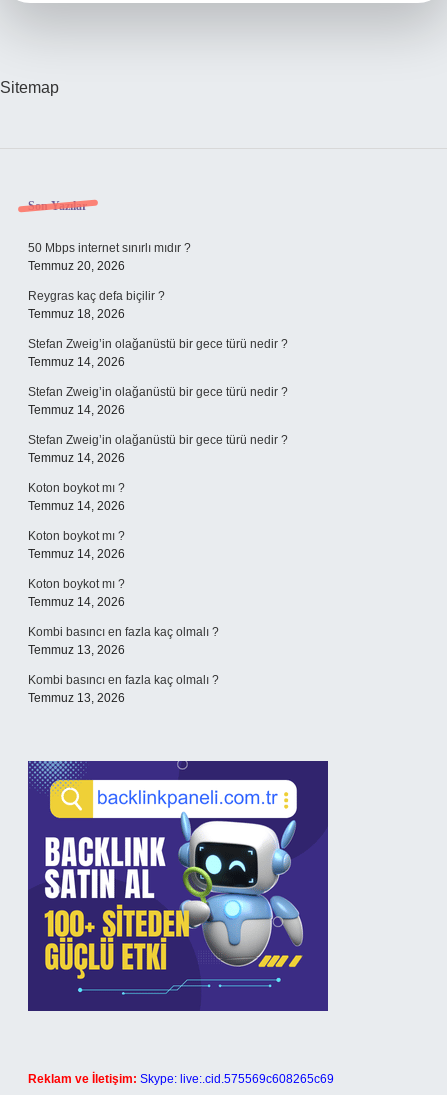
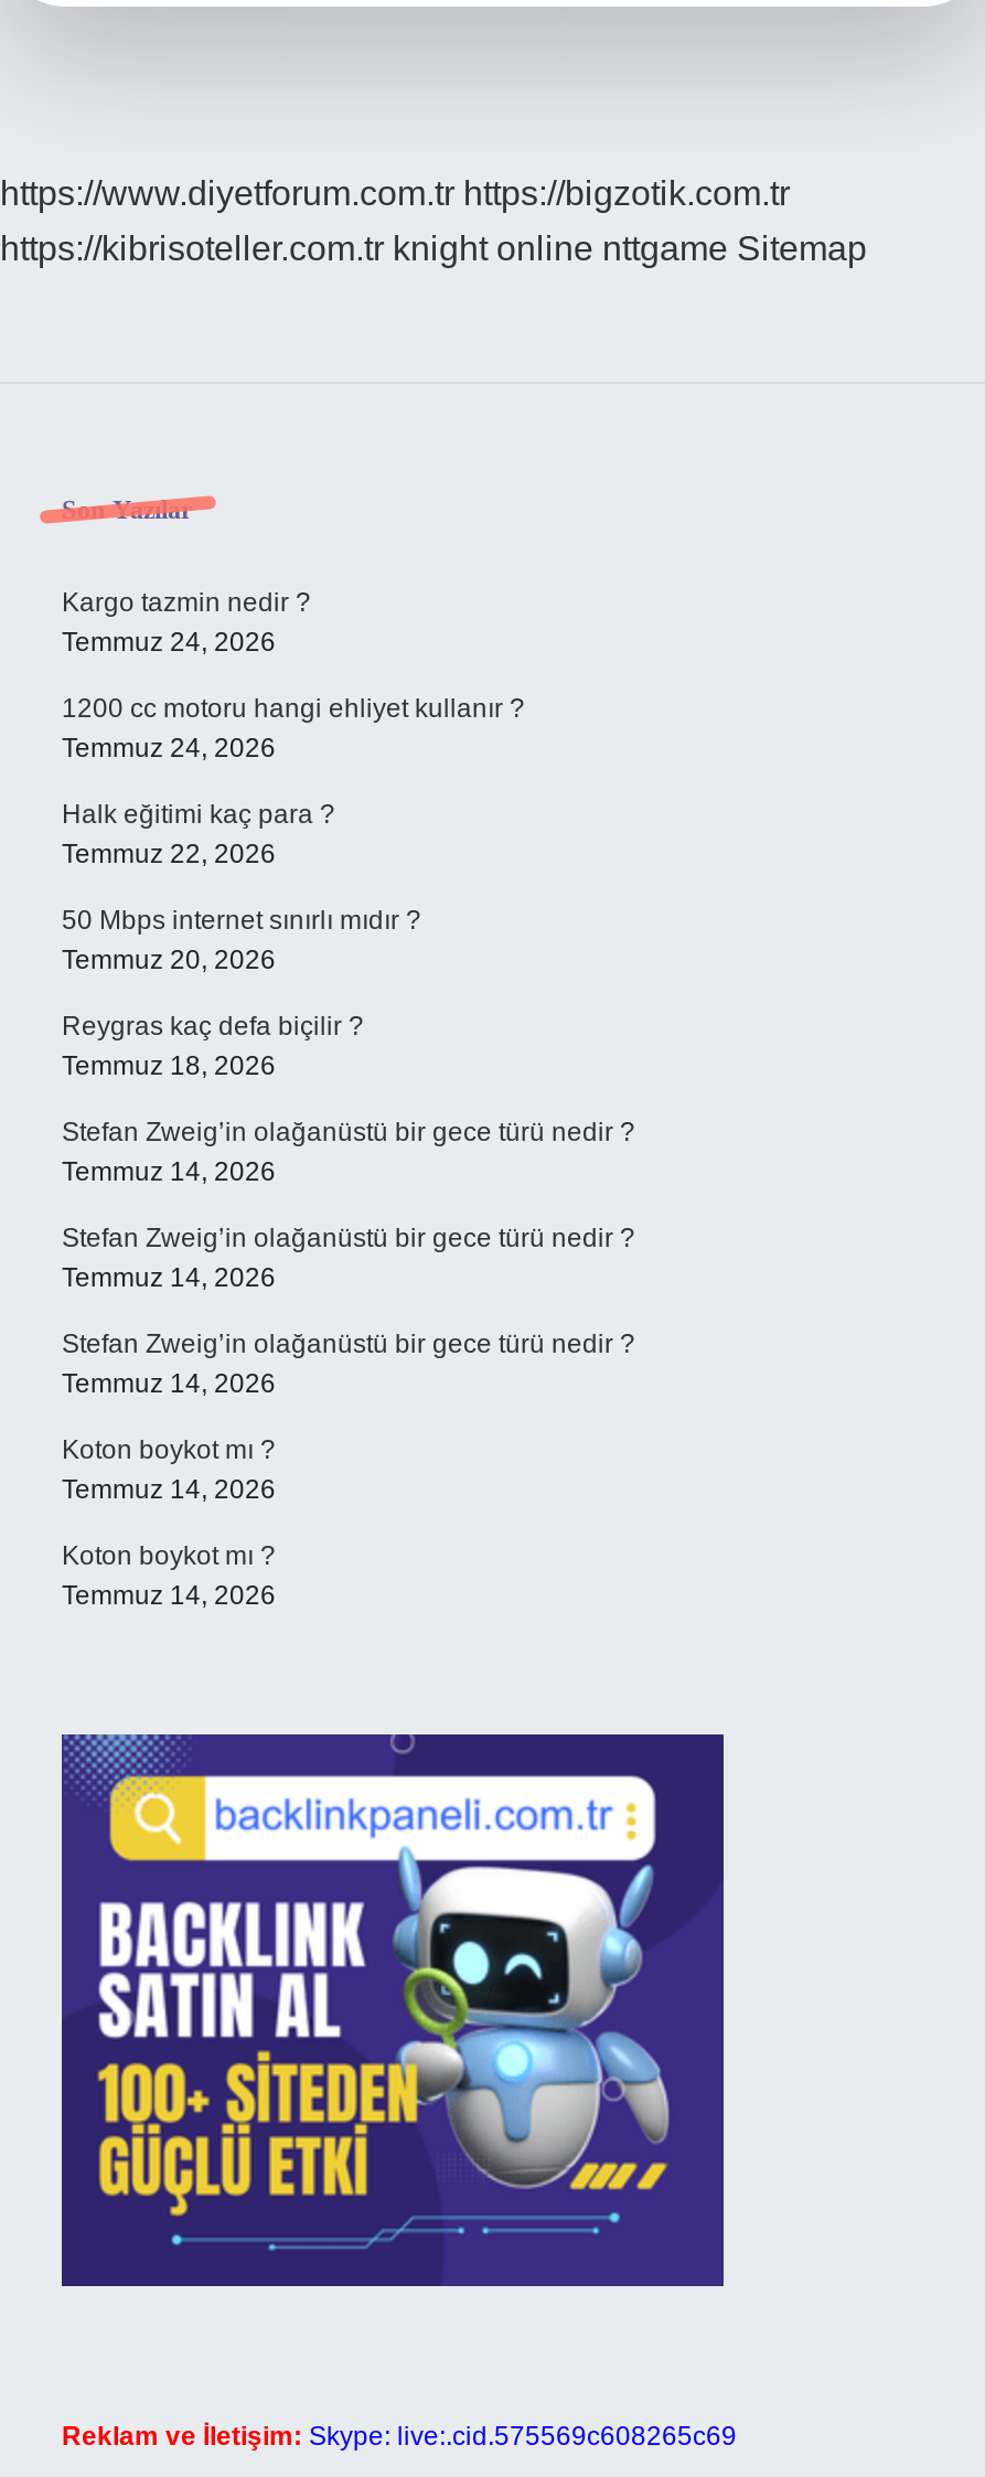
[0,79,59,96] Sitemap -> [0,174,867,267] https://www.diyetforum.com.tr https://bigzotik.com.tr | https://kibrisoteller.com.tr knight online nttgame Sitemap
none -> [62,587,525,869] Kargo tazmin nedir ? | Temmuz 24, 2026 | 1200 cc motoru hangi ehliyet kullanır ? | Temmuz 24, 2026 | Halk eğitimi kaç para ? | Temmuz 22, 2026
moved [28,241,288,561] -> [62,905,635,1611]: 50 Mbps internet sınırlı mıdır ? | Temmuz 20, 2026 | Reygras kaç defa biçilir ? | ... | Koton boykot mı ? | Temmuz 14, 2026
[28,577,219,705] Koton boykot mı ? | Temmuz 14, 2026 | Kombi basıncı en fazla kaç olmalı ? | Temmuz 13, 2026 | Kombi basıncı en fazla kaç olmalı ? | Temmuz 13, 2026 -> none

